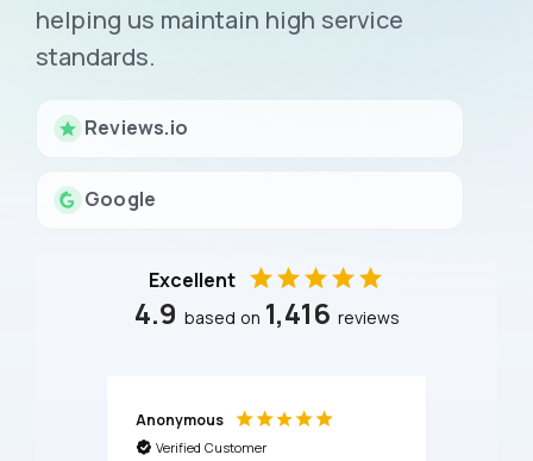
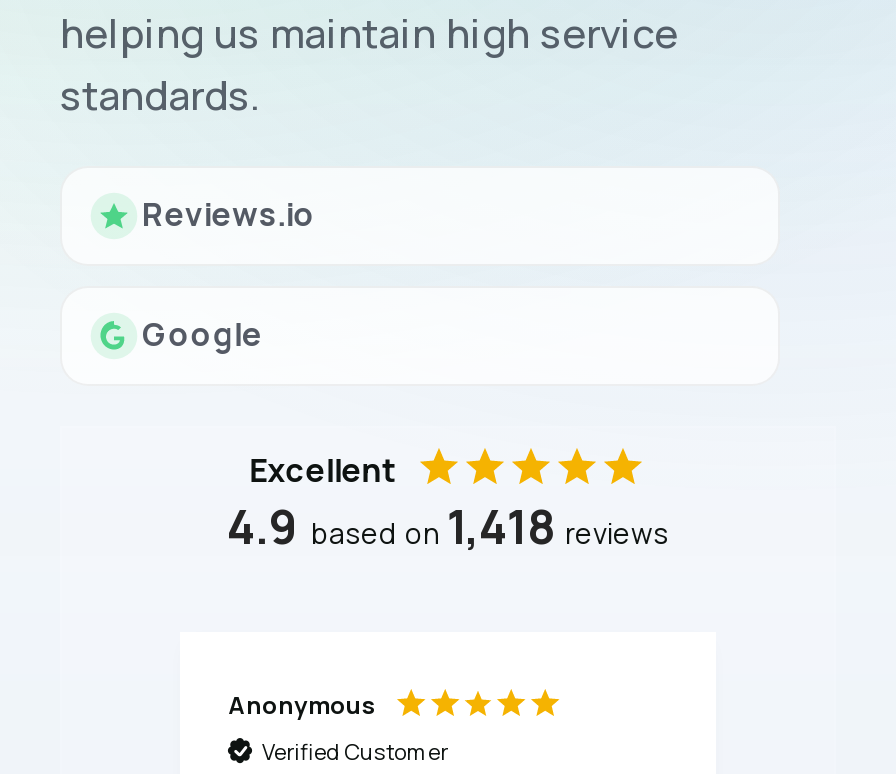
[134,294,399,332] 4.9 based on 1,416 reviews -> [227,493,669,557] 4.9 based on 1,418 reviews

